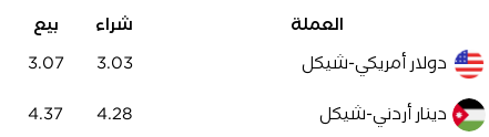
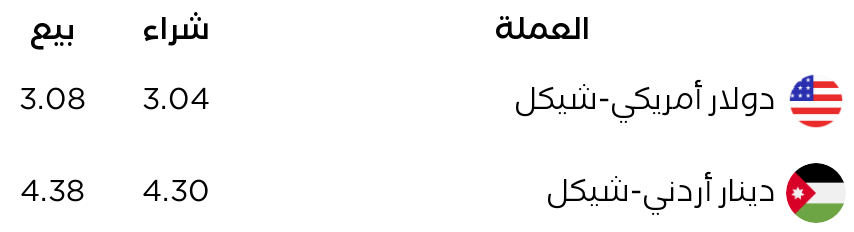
[27,52,64,76] 3.07 -> [19,79,85,123] 3.08
[96,52,133,76] 3.03 -> [142,79,210,123] 3.04
[28,103,63,127] 4.37 -> [20,171,84,215] 4.38
[96,103,132,127] 4.28 -> [142,171,210,215] 4.30

